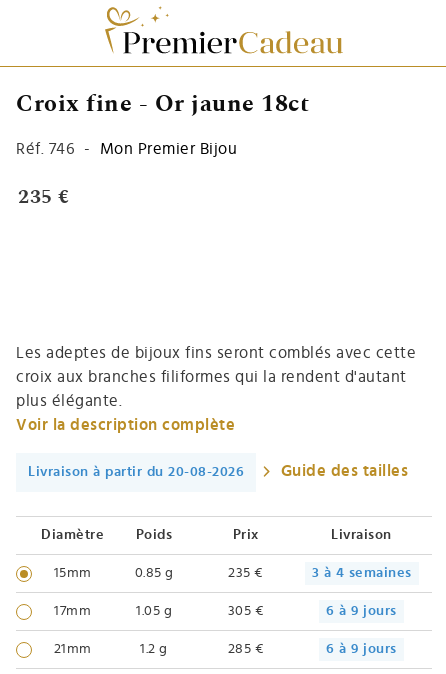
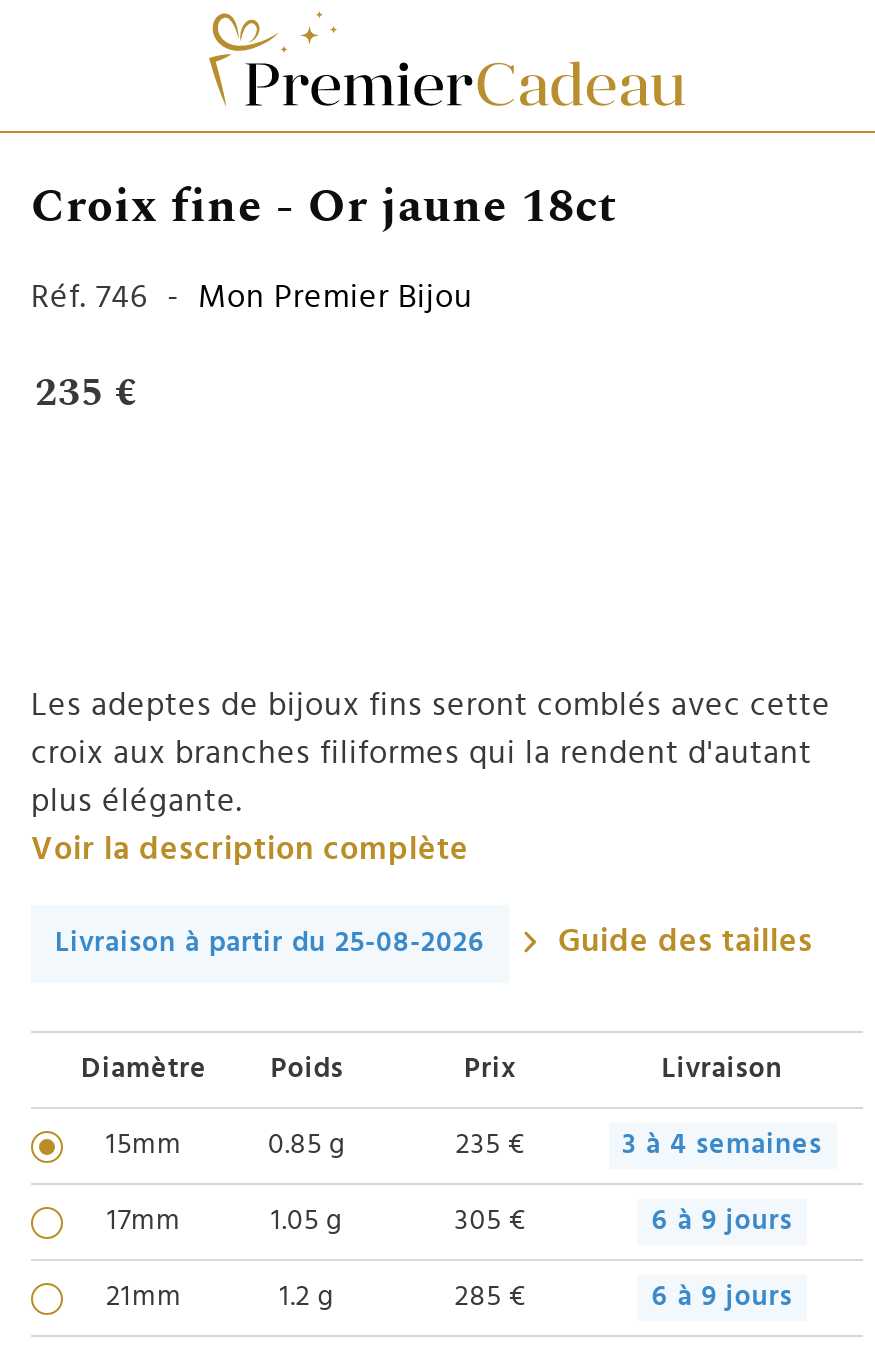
[28,465,244,479] Livraison à partir du 20-08-2026 -> [55,929,485,957] Livraison à partir du 25-08-2026

